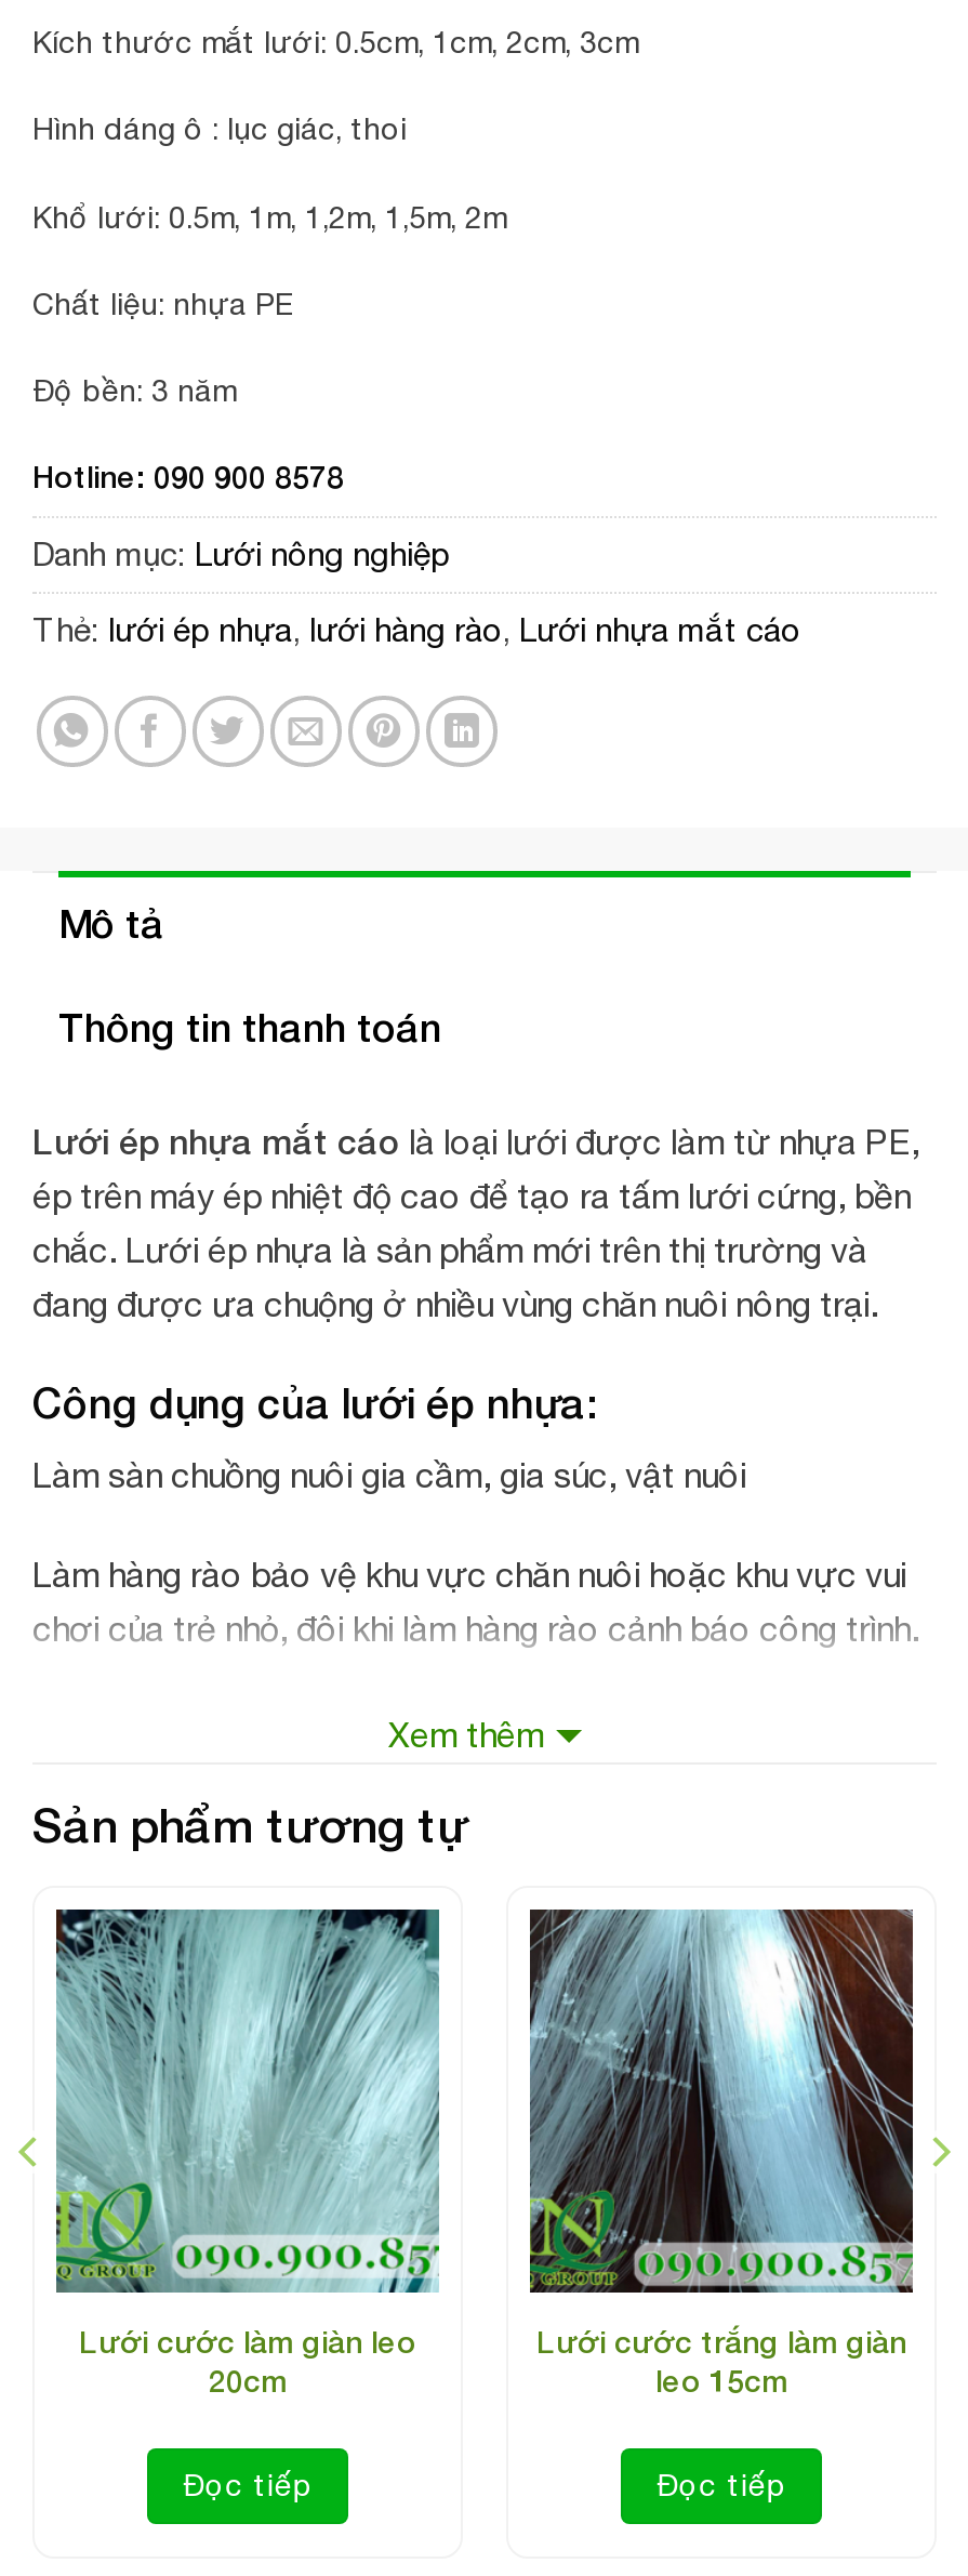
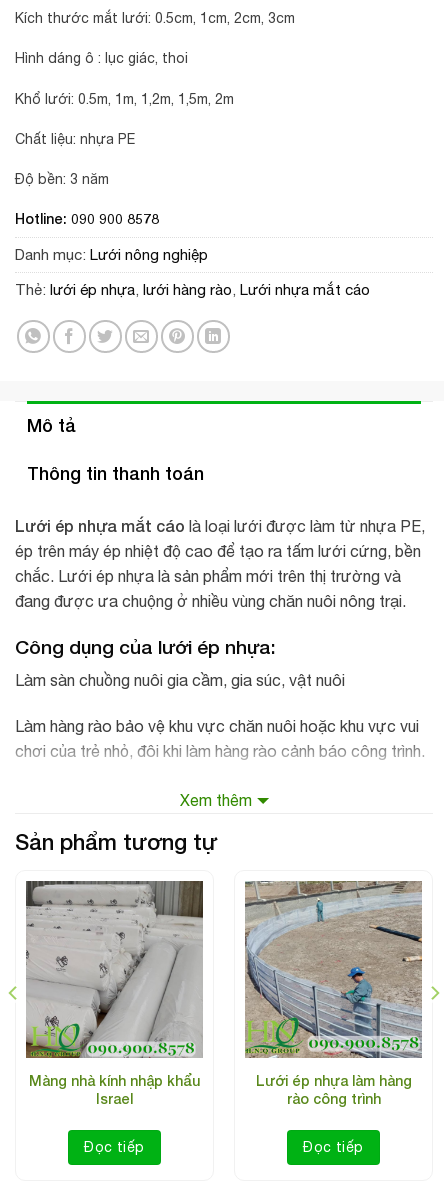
[54,1907,441,2399] [image] | Lưới cước làm giàn leo | 20cm -> [25,880,204,1107] [image] | Màng nhà kính nhập khẩu | Israel
[528,1910,913,2399] [image] | Lưới cước trắng làm giàn | leo 15cm -> [244,880,423,1107] [image] | Lưới ép nhựa làm hàng | rào công trình

